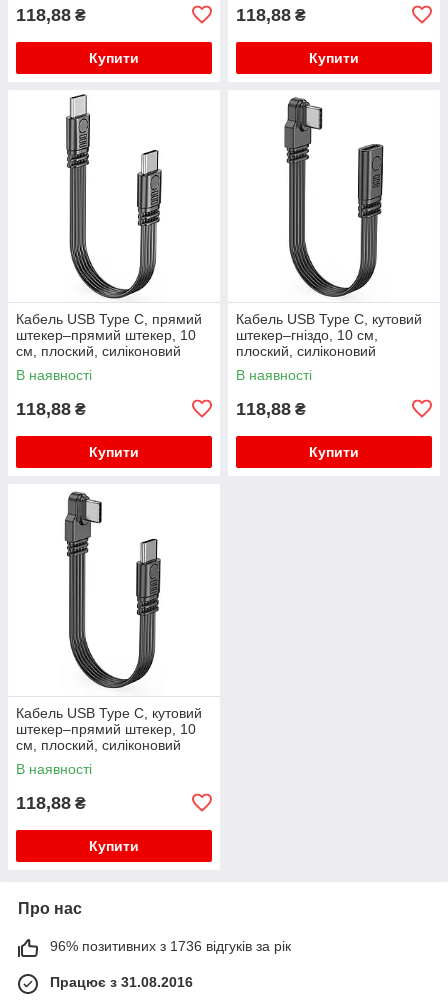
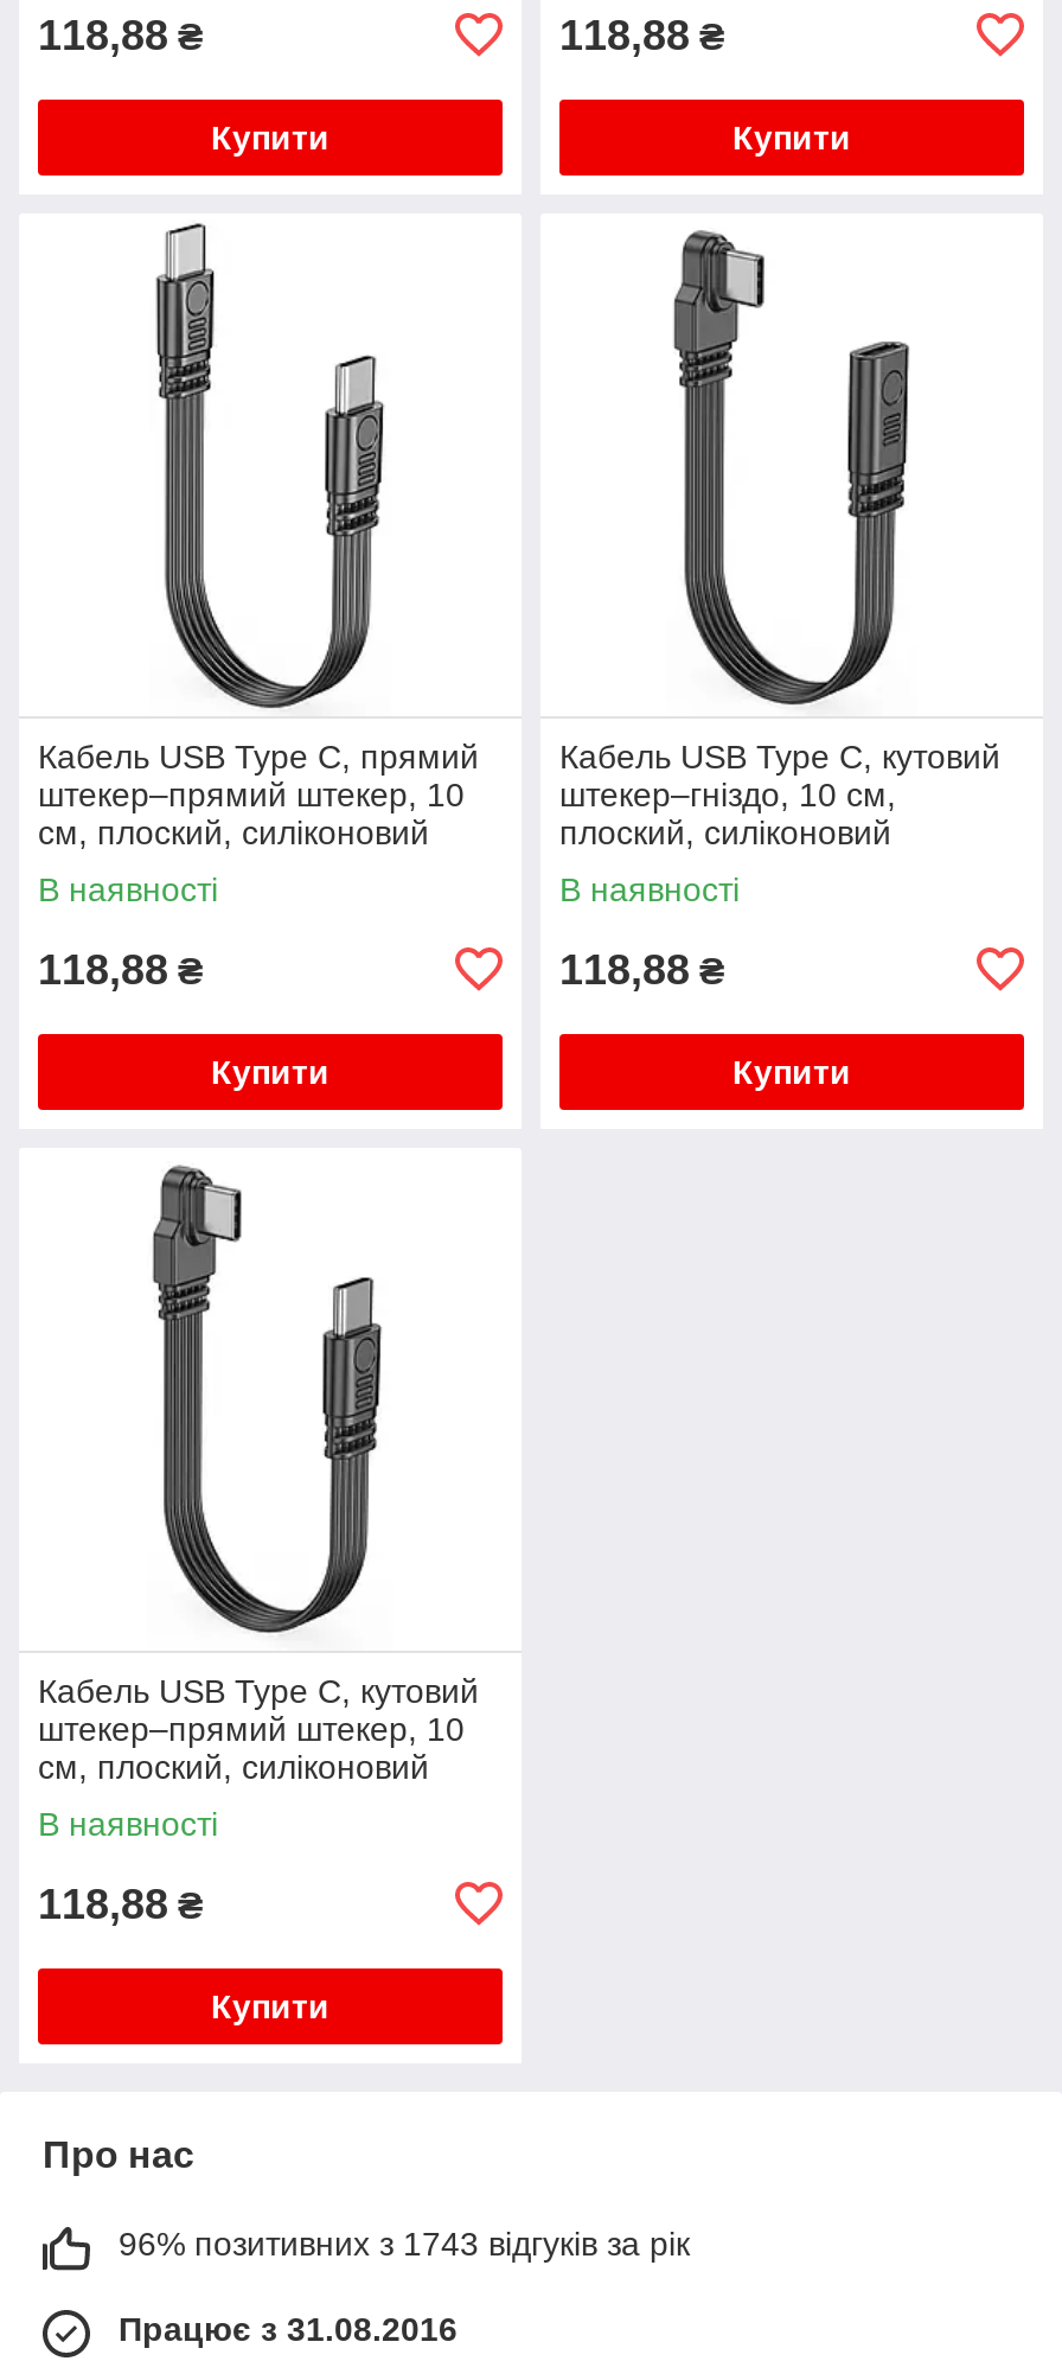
[50,938,291,954] 96% позитивних з 1736 відгуків за рік -> [119,2224,690,2262] 96% позитивних з 1743 відгуків за рік

